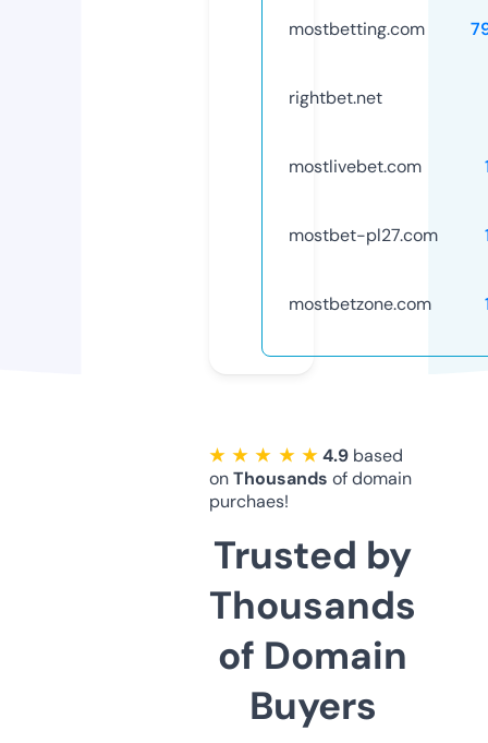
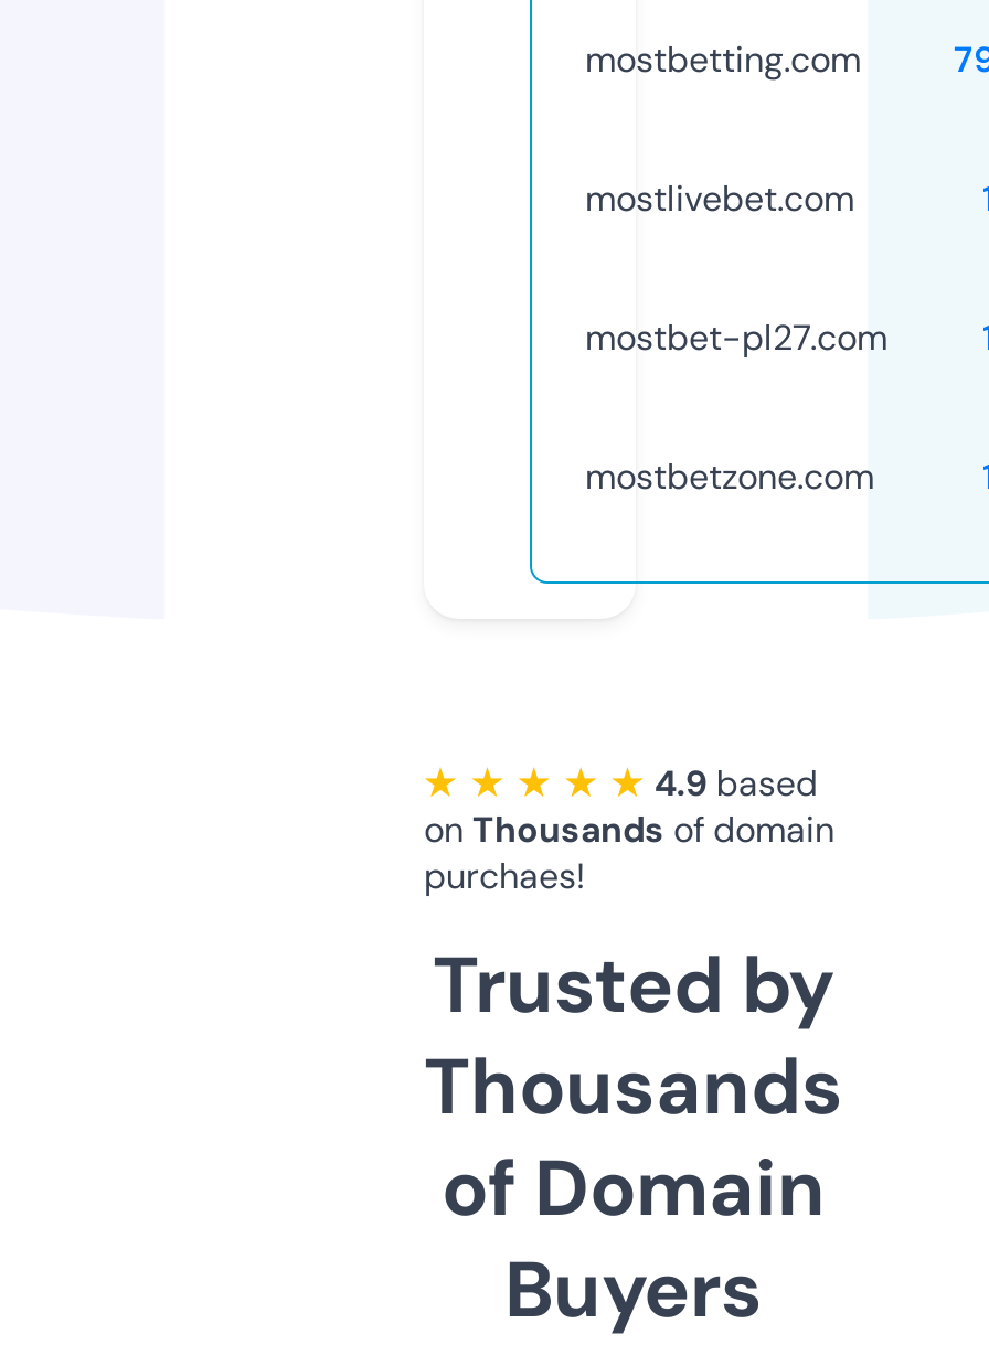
[289,86,382,109] rightbet.net -> none

